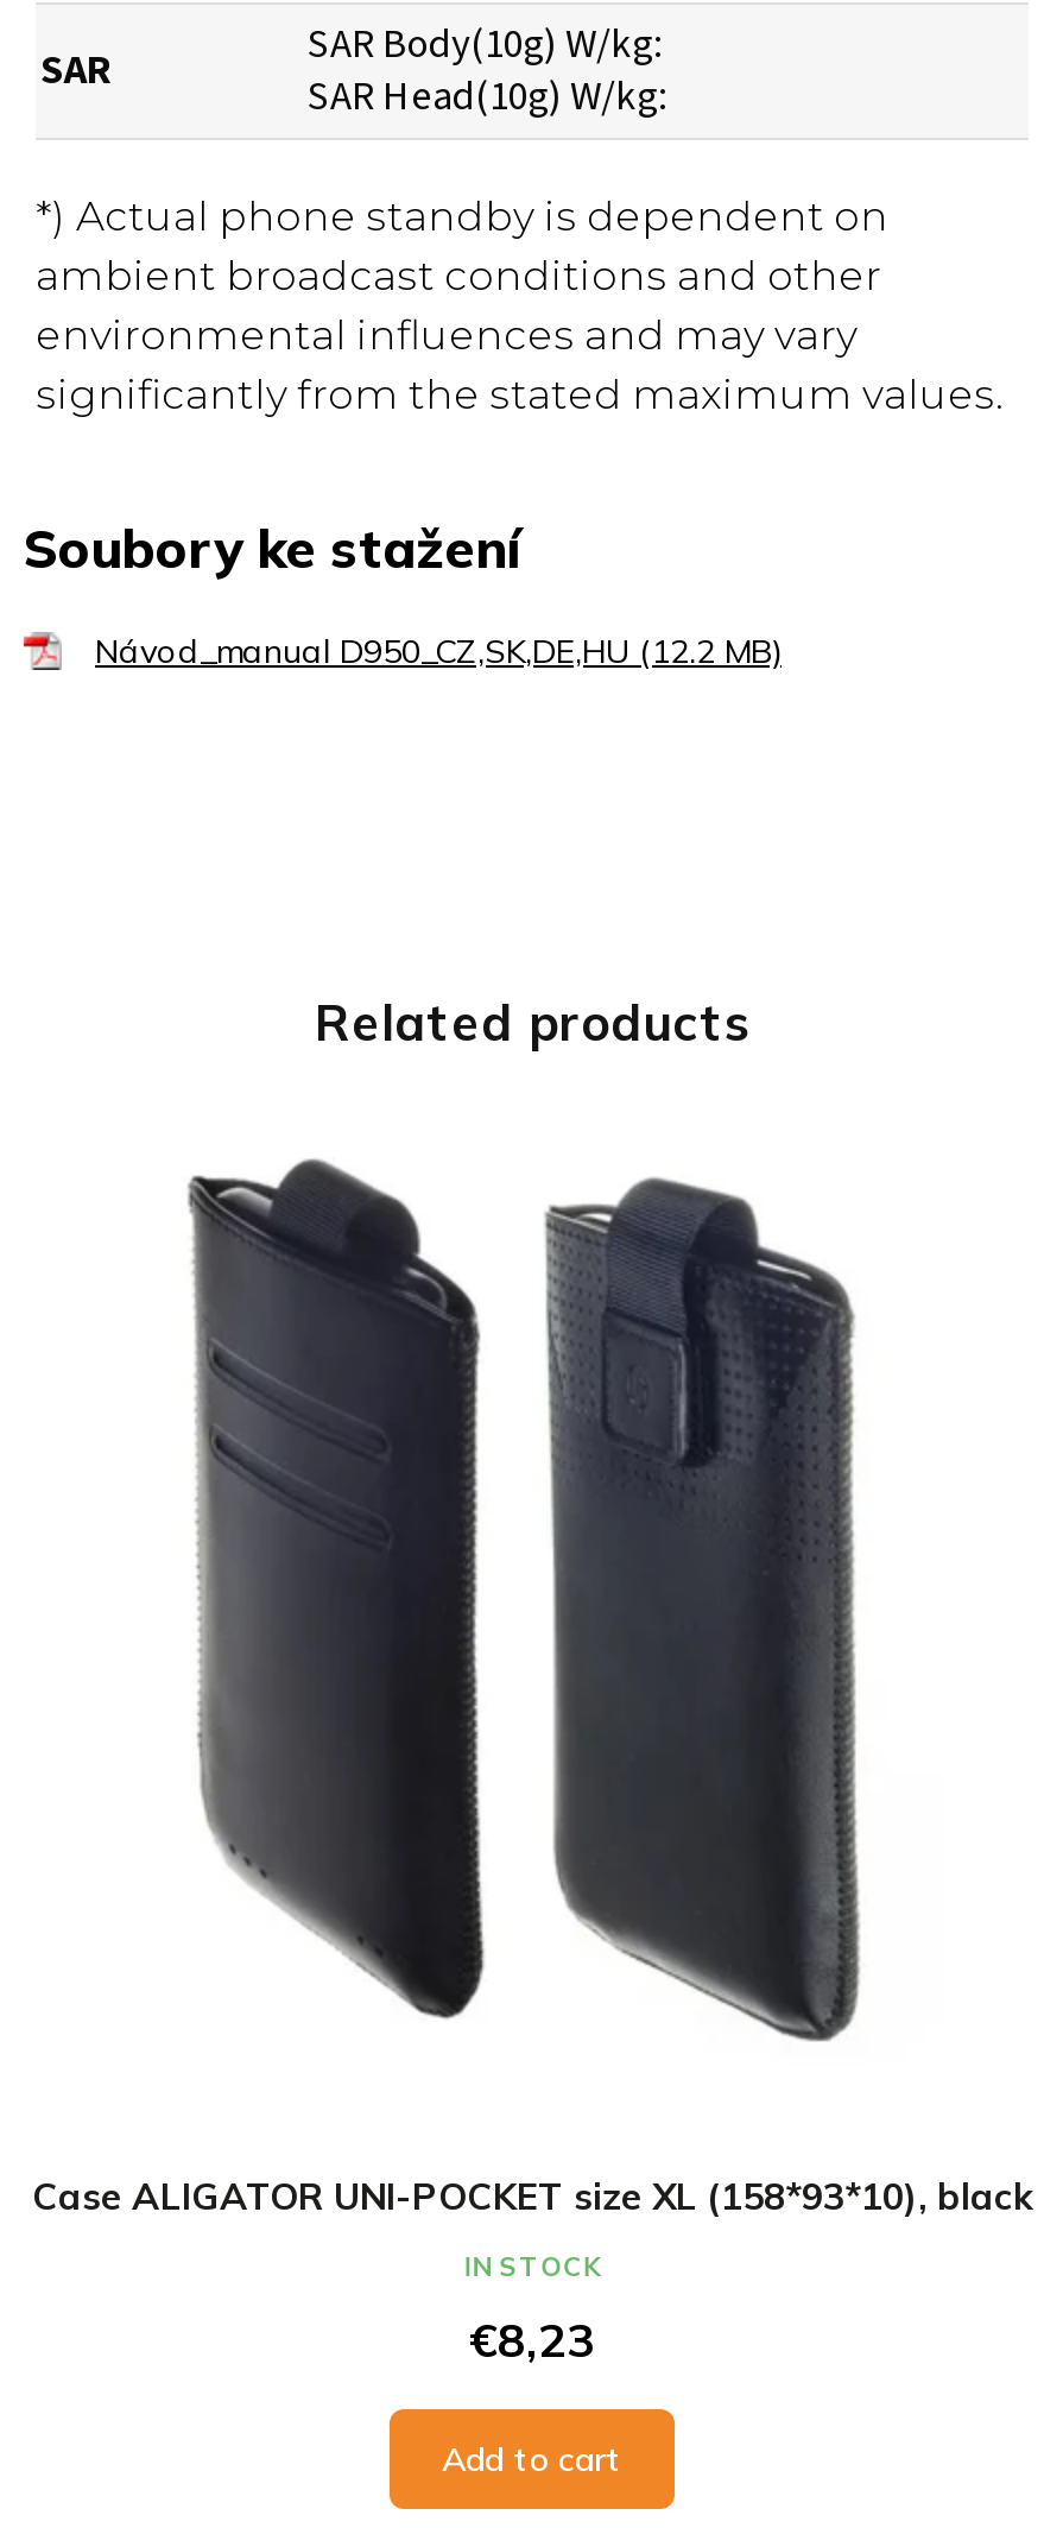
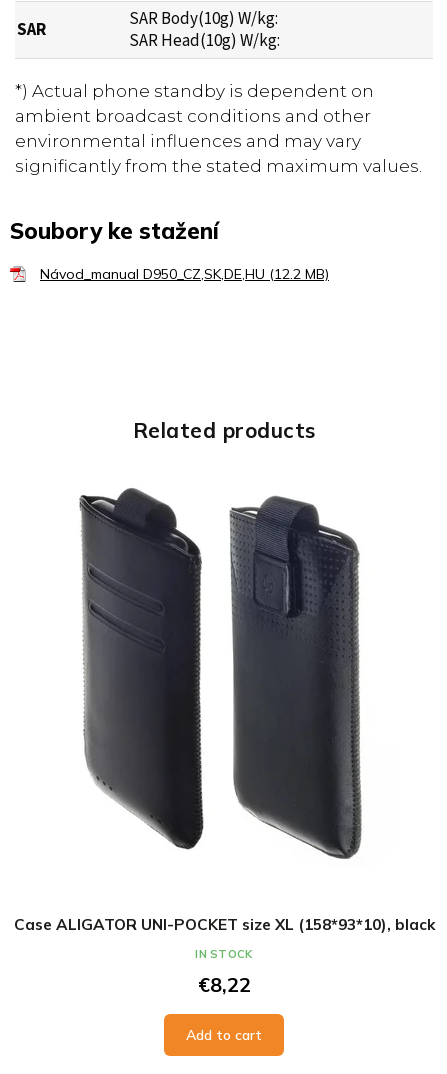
[469,2309,595,2369] €8,23 -> [197,972,250,997] €8,22

